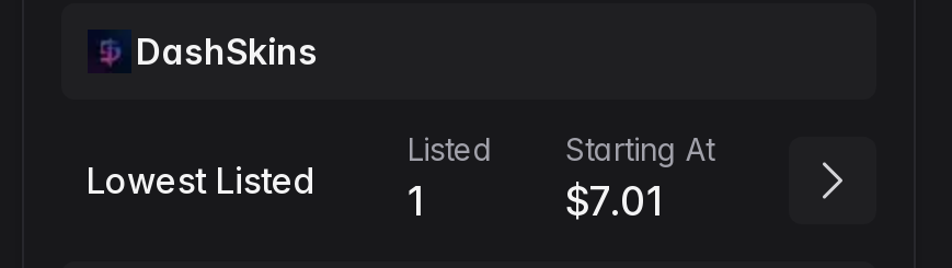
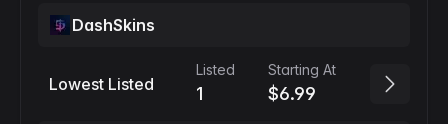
[565,177,662,223] $7.01 -> [268,82,316,103] $6.99

